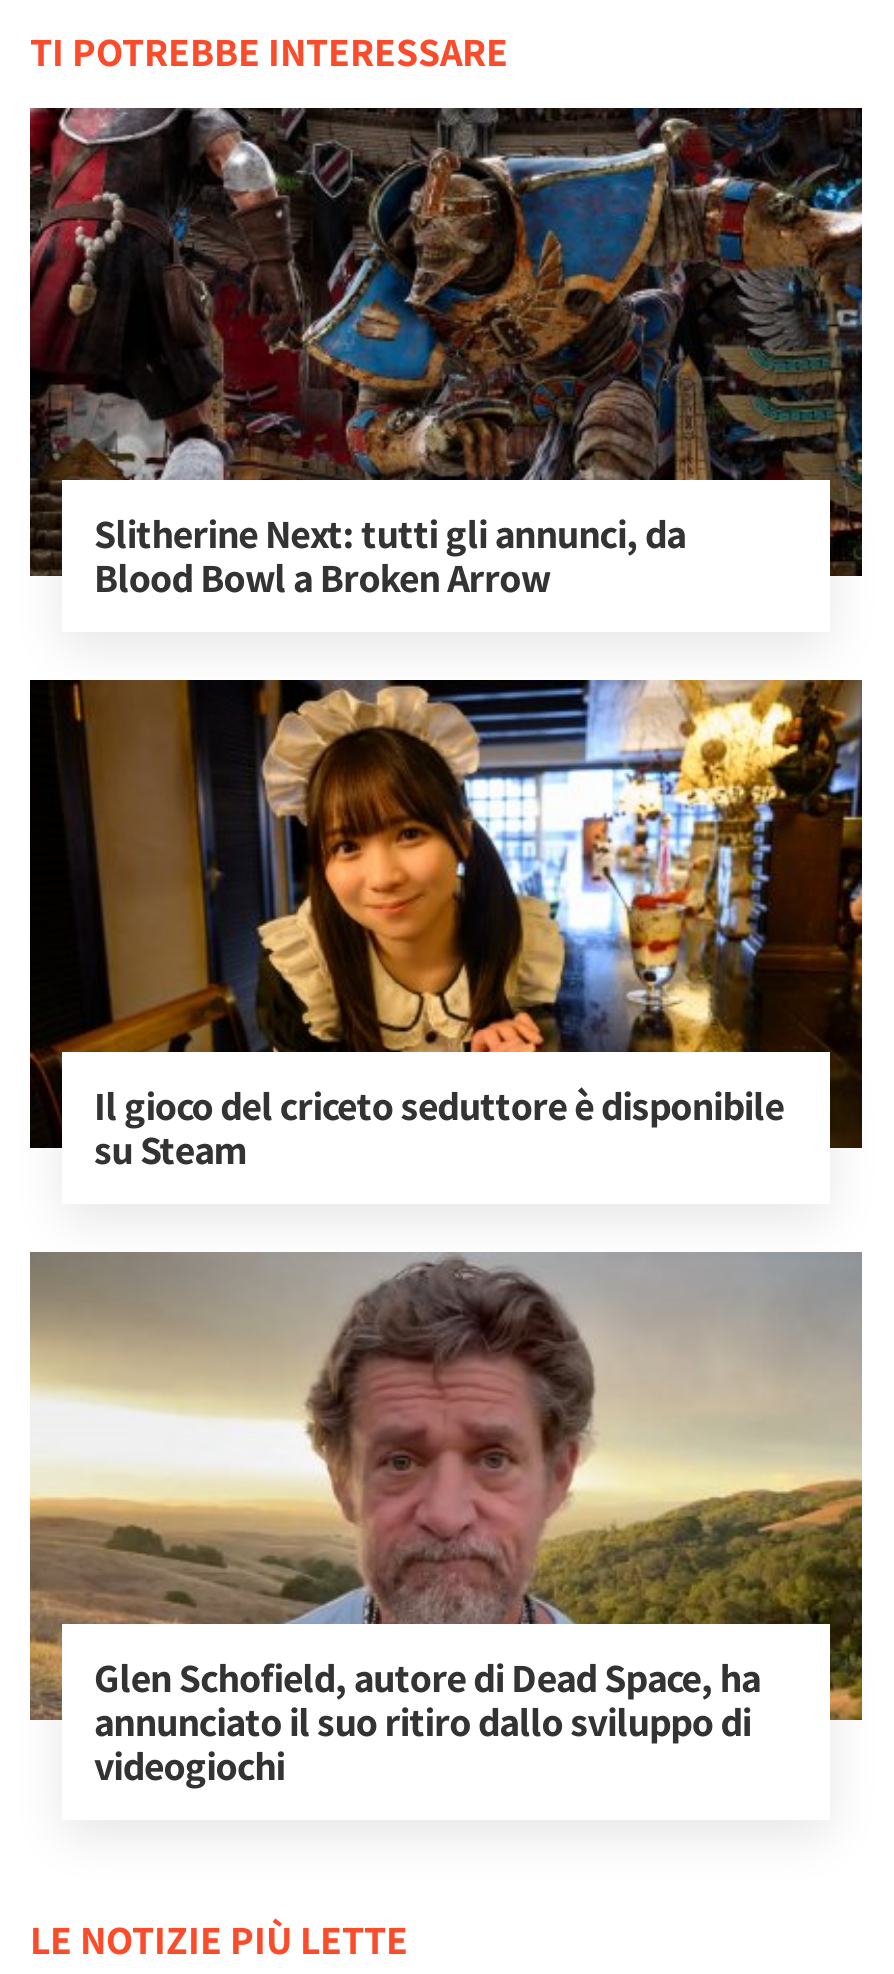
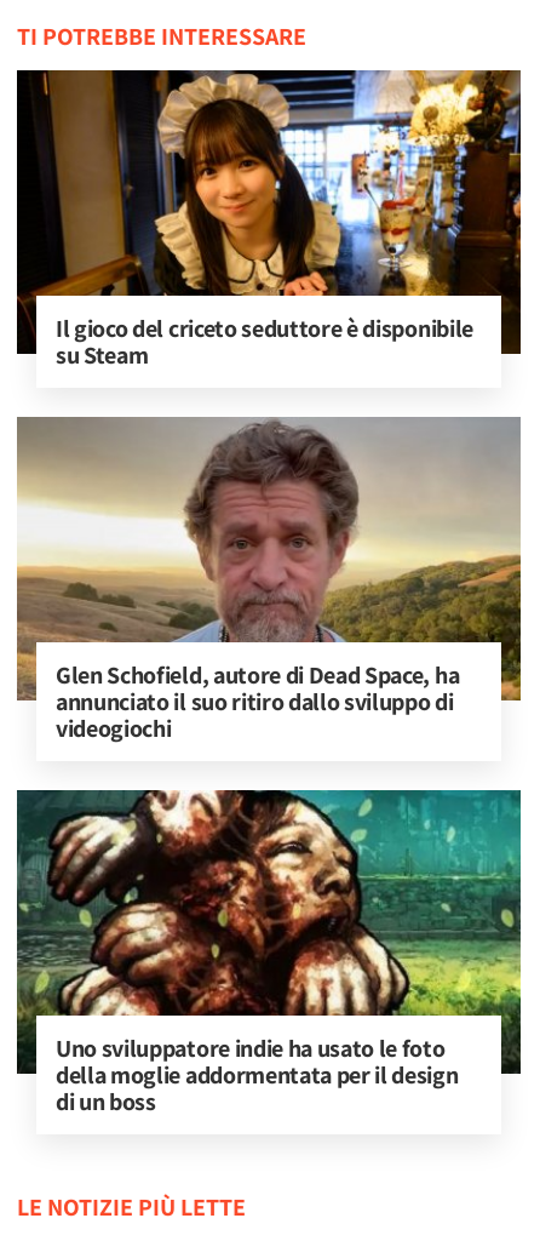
[28,106,864,603] [image] | Slitherine Next: tutti gli annunci, da | Blood Bowl a Broken Arrow -> none
moved [28,674,866,1791] -> [16,67,523,744]: [image] | Il gioco del criceto seduttore è disponibile | su Steam | Glen Schofield, autore di Dead Space, ha | annunciato il suo ritiro dallo sviluppo di | videogiochi
none -> [16,789,522,1117] [image] | Uno sviluppatore indie ha usato le foto | della moglie addormentata per il design | di un boss

